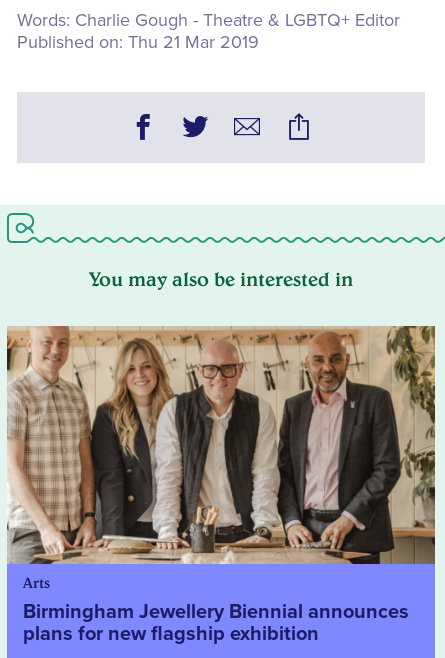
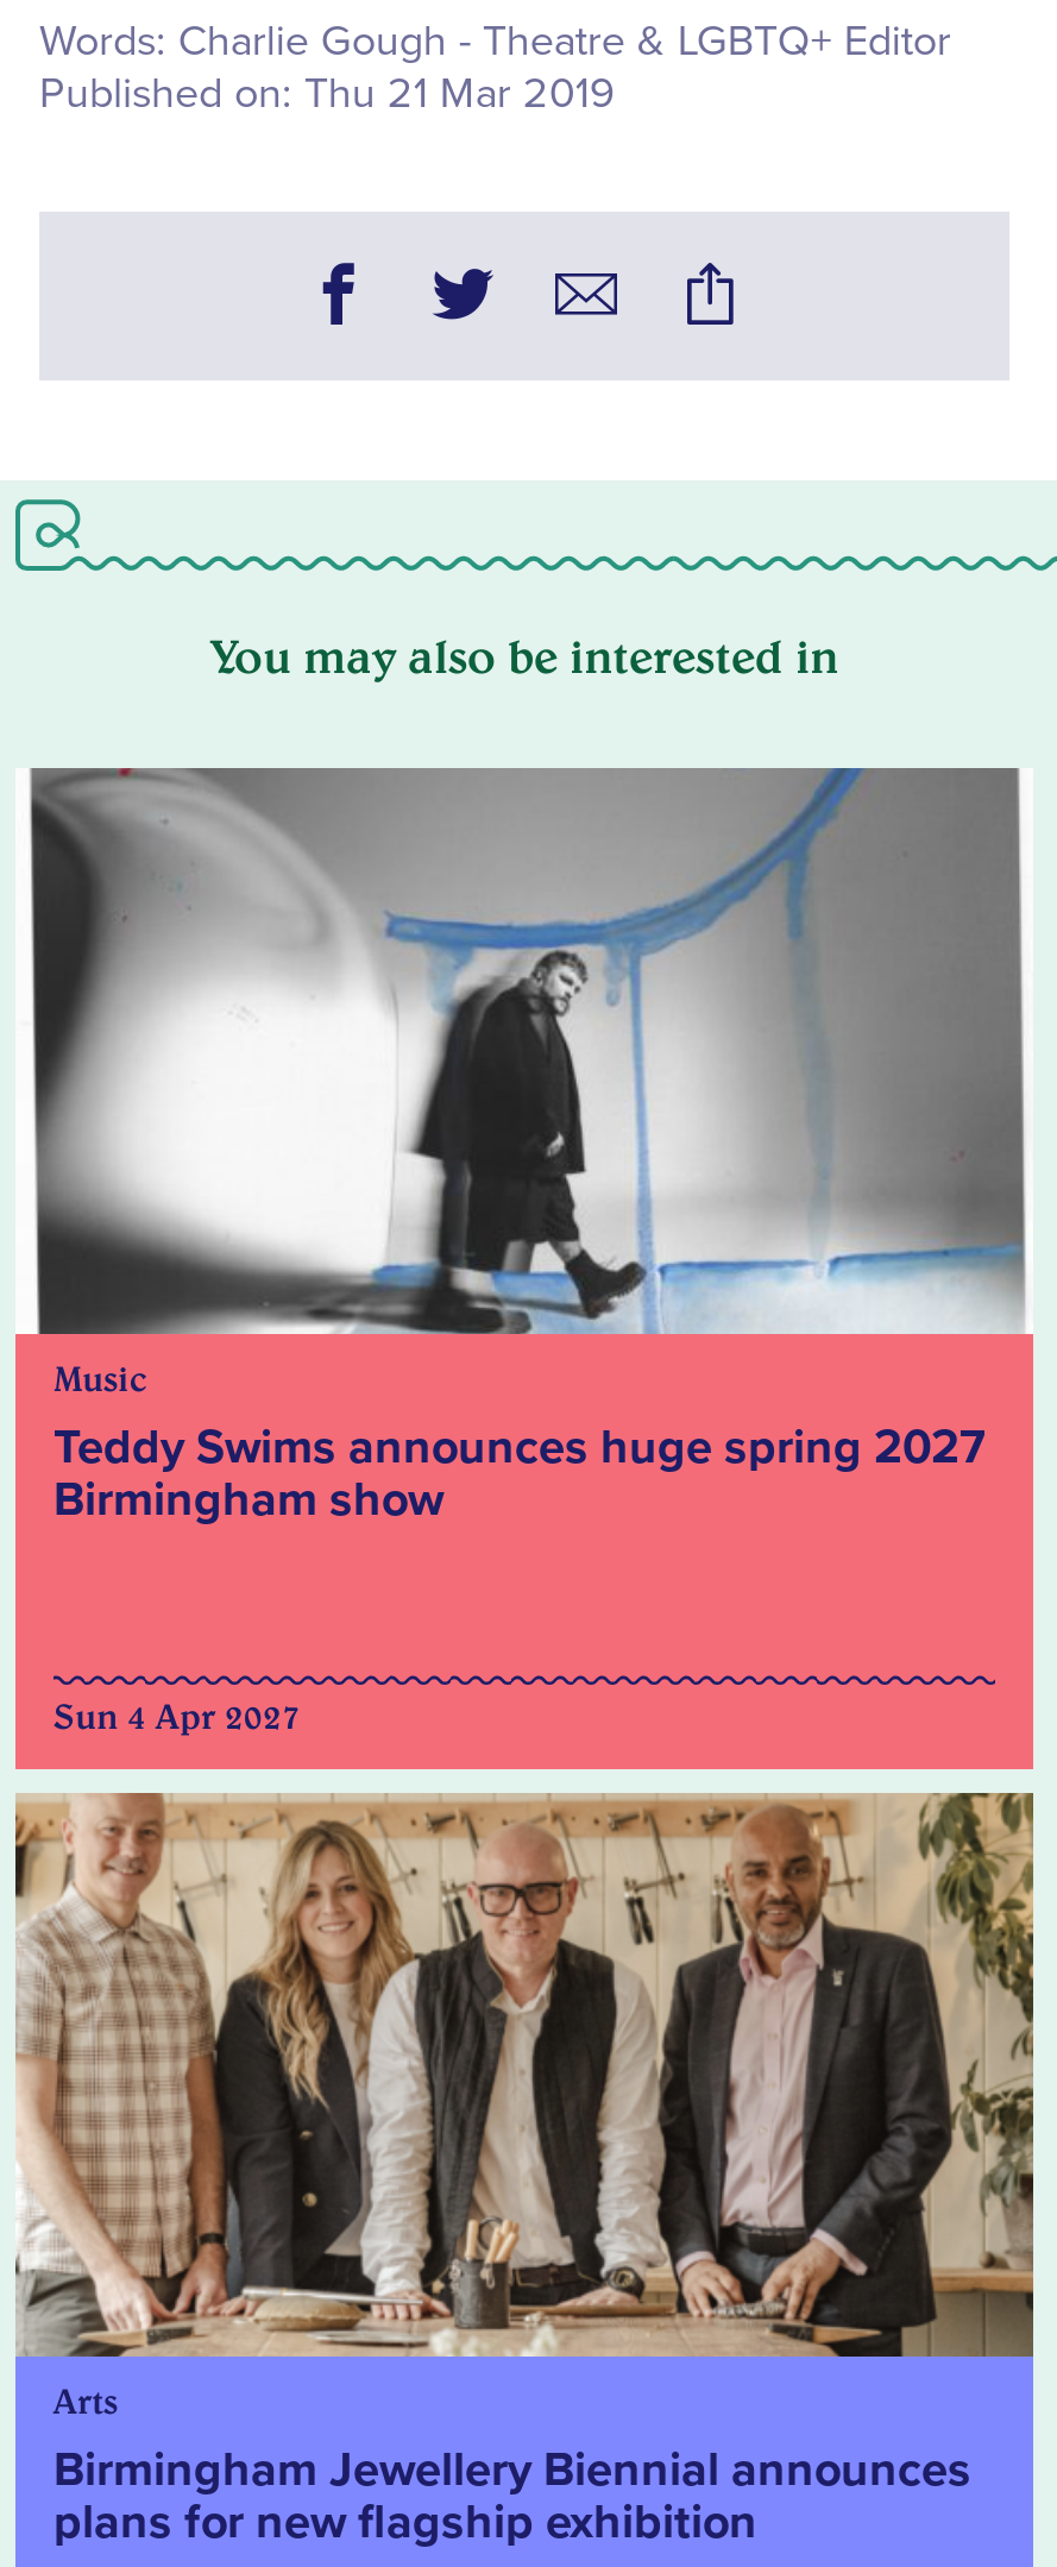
none -> [13,766,1036,1772] [image] | Music | Teddy Swims announces huge spring 2027 | Birmingham show
none -> [54,1695,301,1738] Sun 4 Apr 2027

